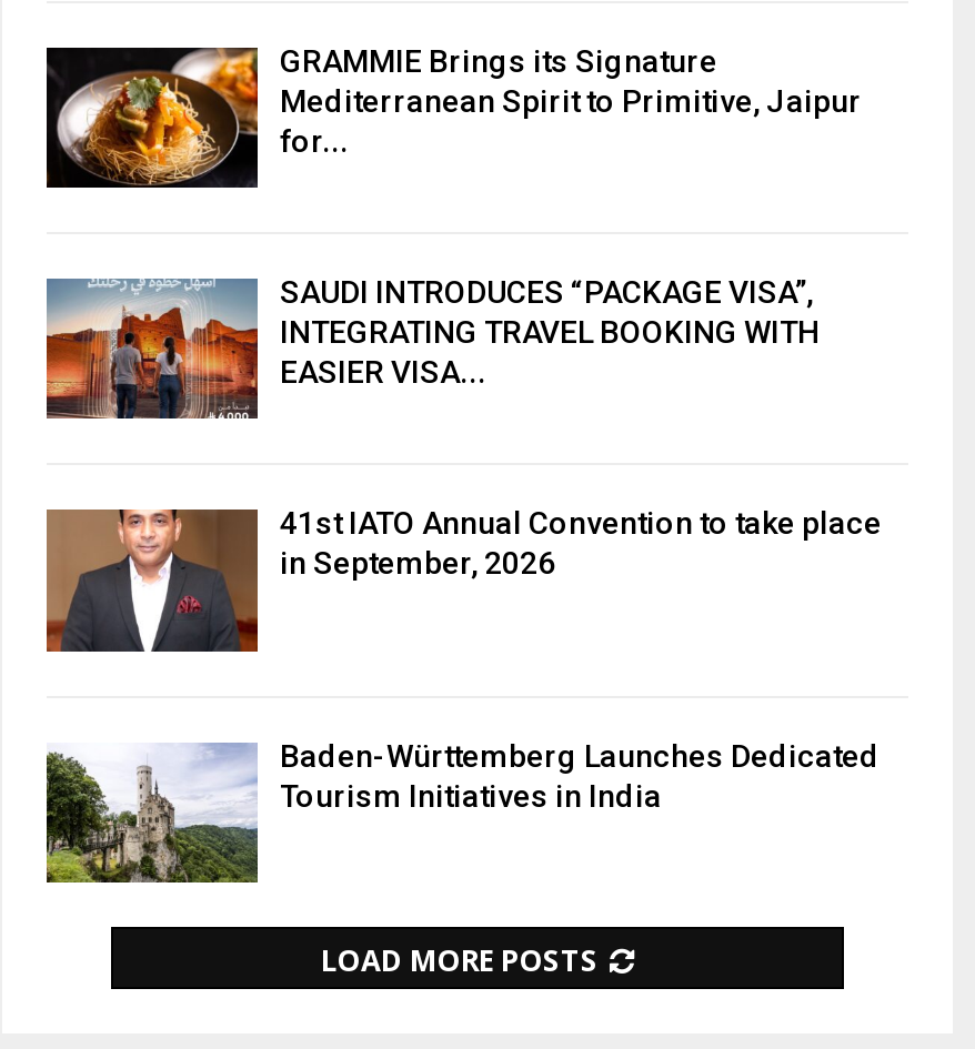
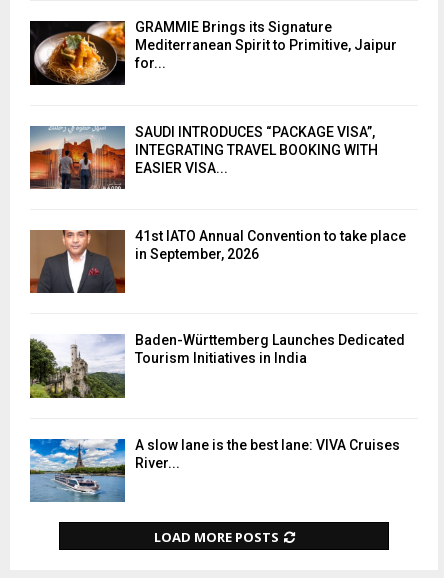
none -> [29,437,400,503] [image] | A slow lane is the best lane: VIVA Cruises | River...

